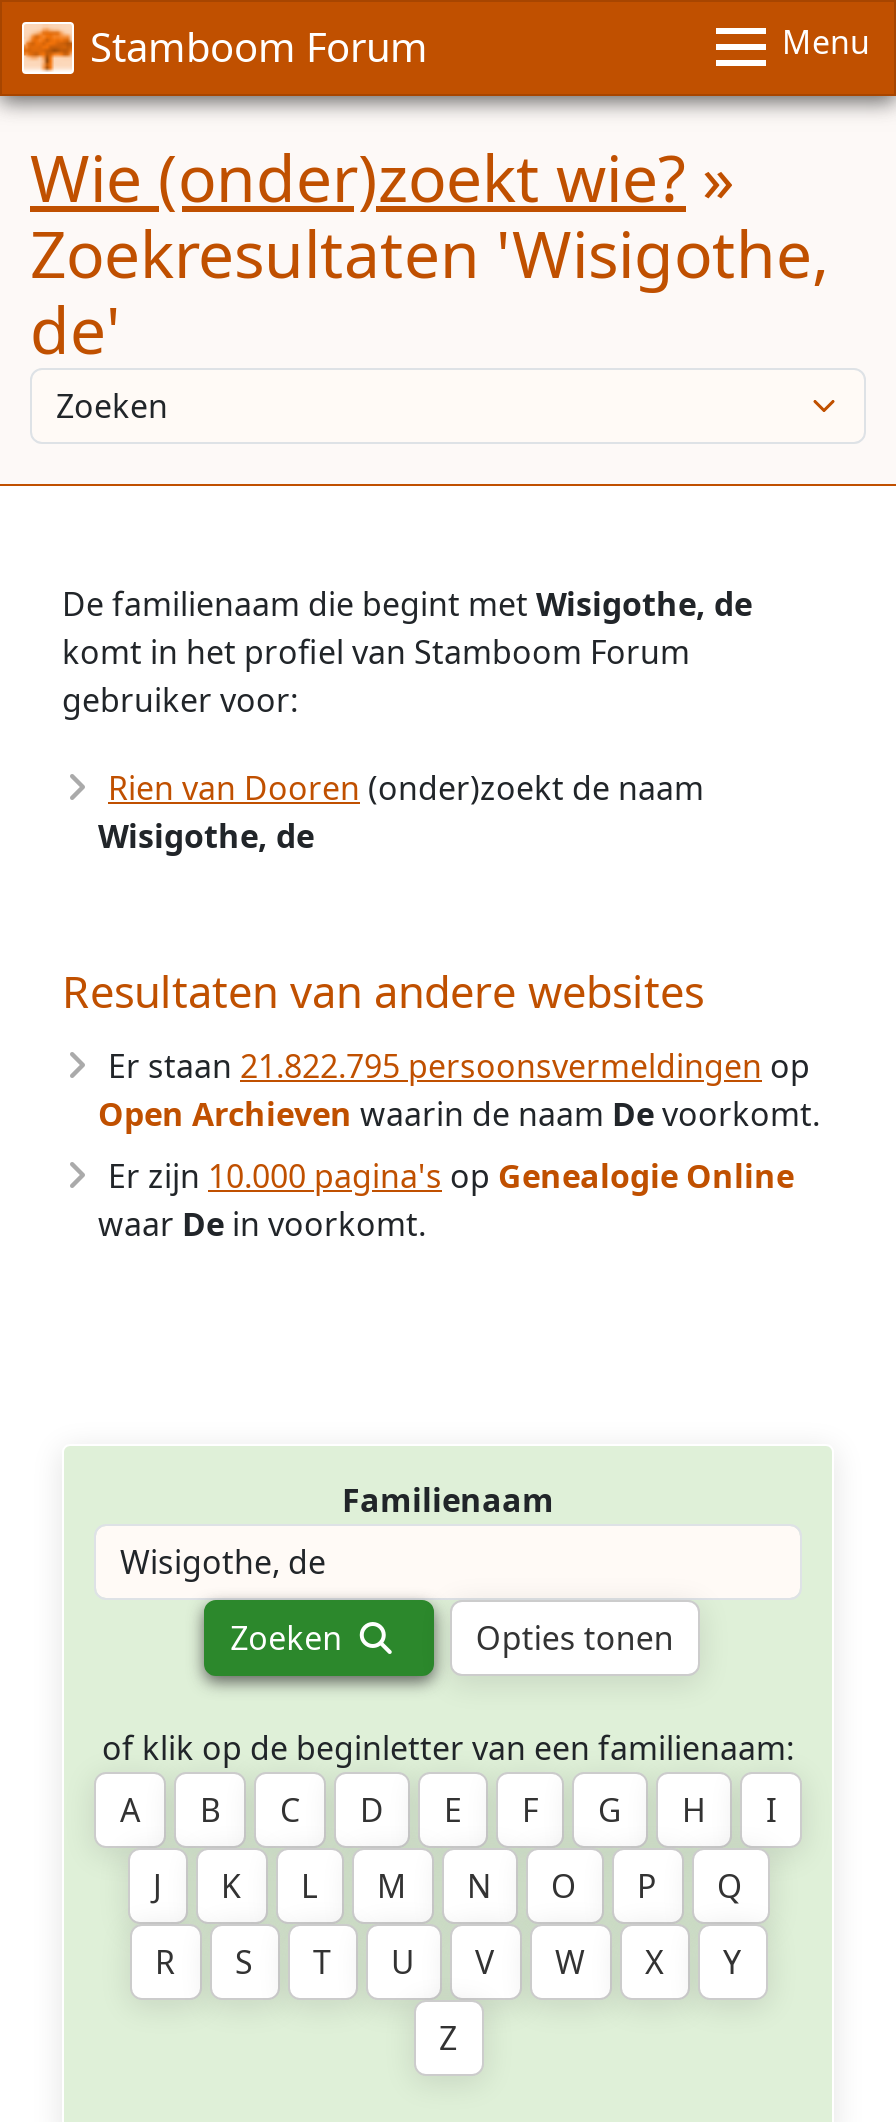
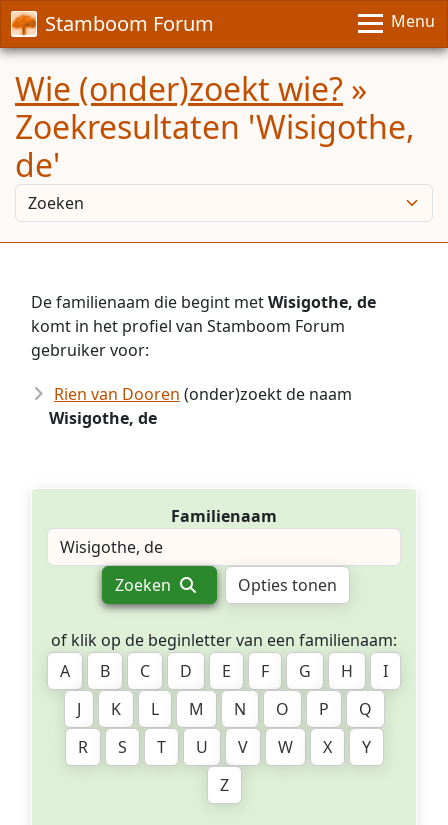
[62,962,820,1246] Resultaten van andere websites | Er staan 21.822.795 persoonsvermeldingen op | Open Archieven waarin de naam De voorkomt. | Er zijn 10.000 pagina's op Genealogie Online | waar De in voorkomt. -> none

